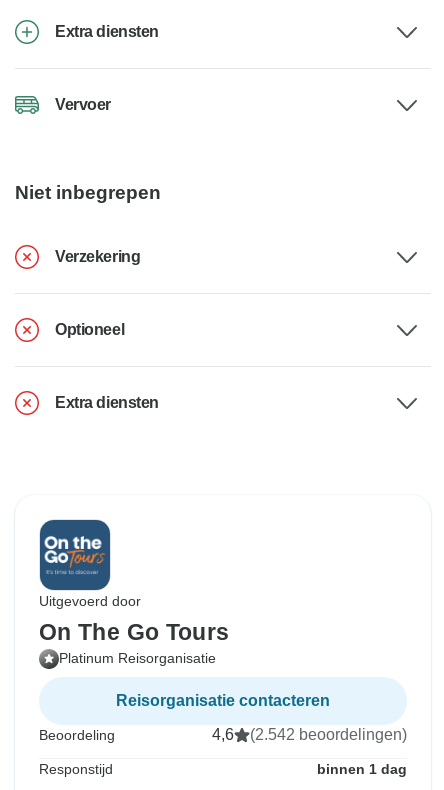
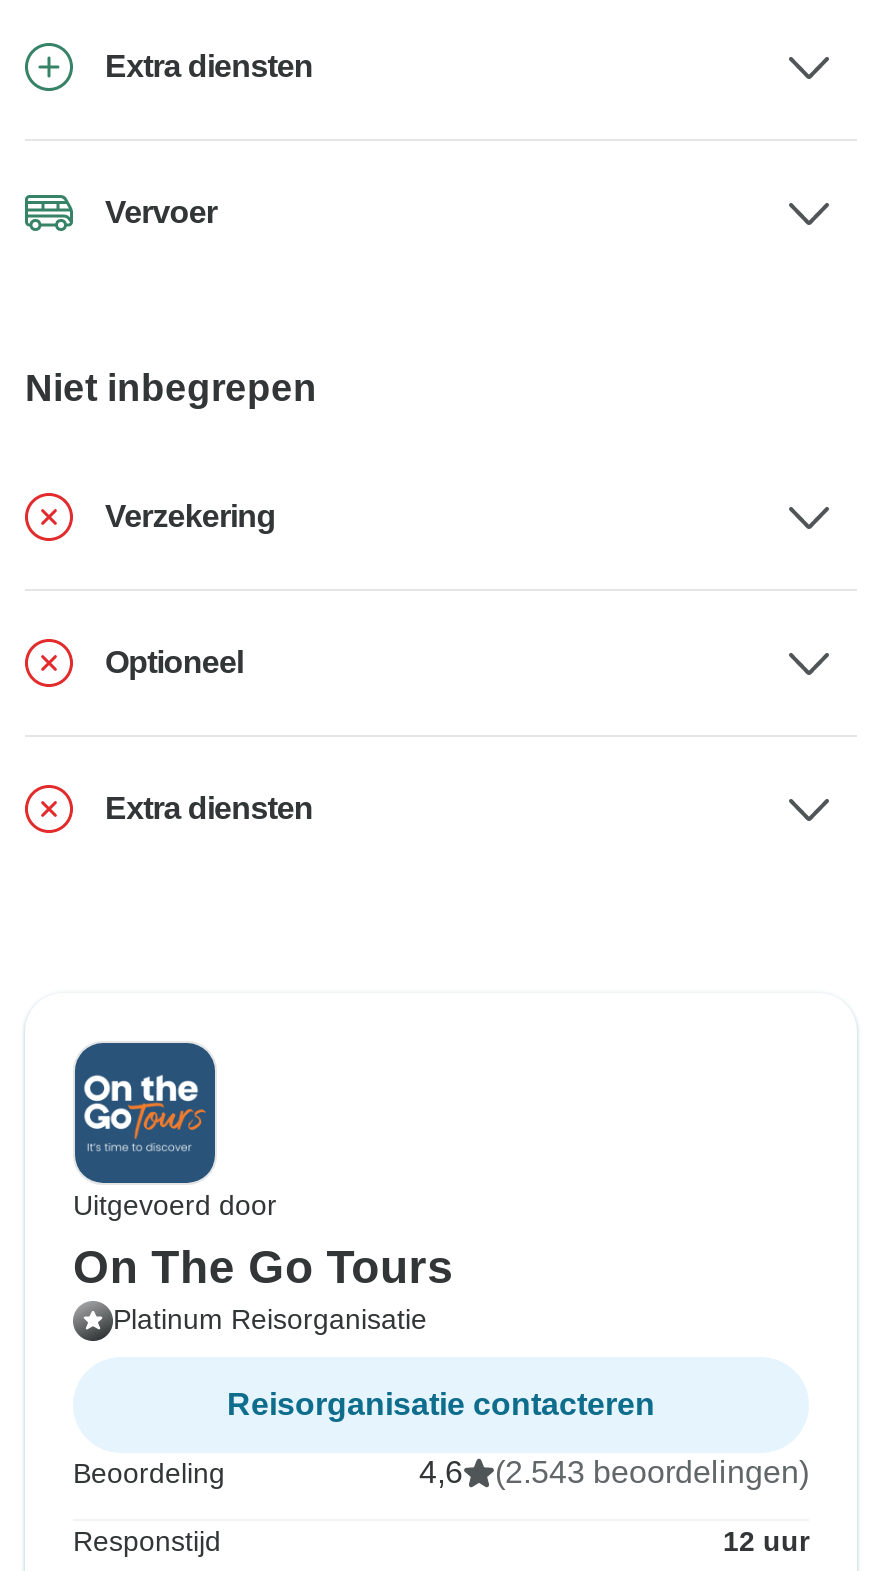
[250,726,407,743] (2.542 beoordelingen) -> [495,1456,809,1490] (2.543 beoordelingen)
[317,761,407,777] binnen 1 dag -> [723,1526,809,1558] 12 uur

